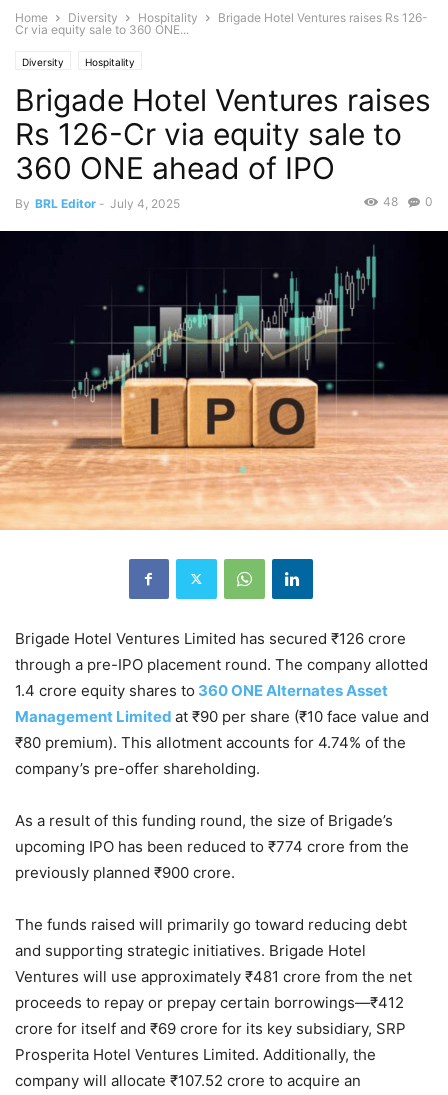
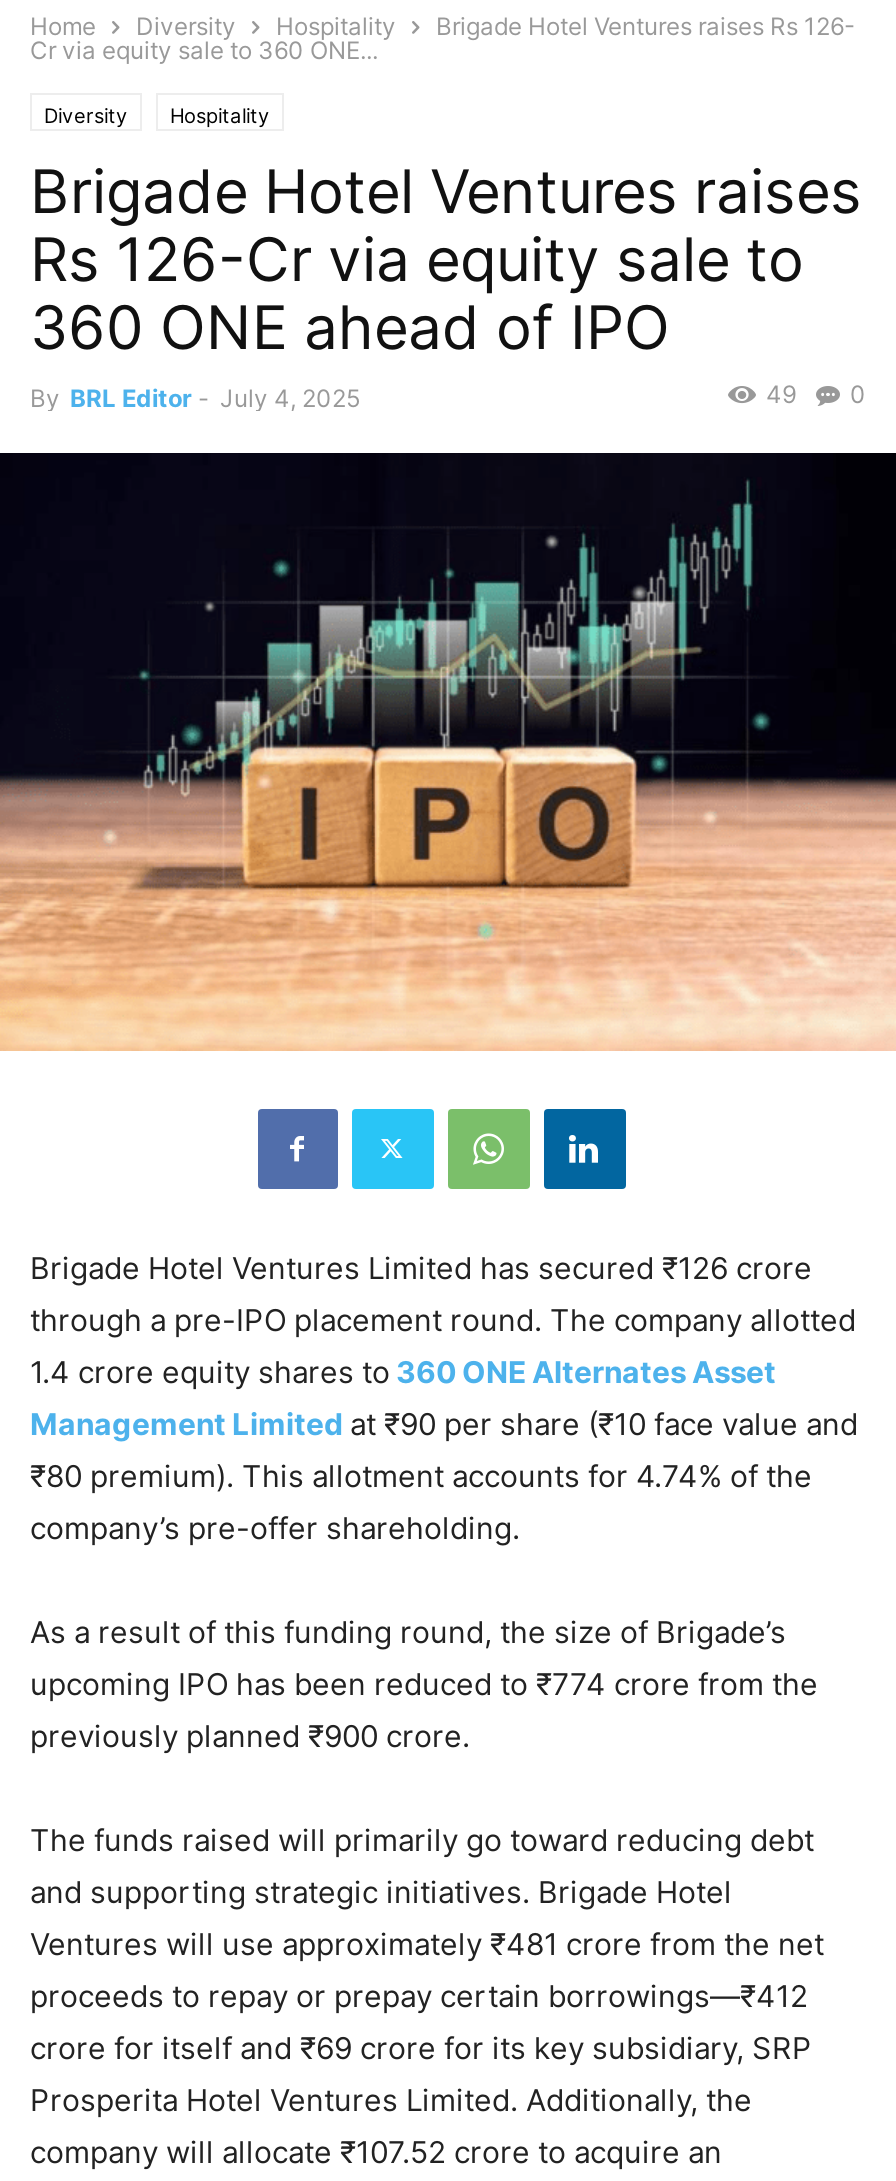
[383,194,433,209] 48 0 -> [766,379,866,409] 49 0

